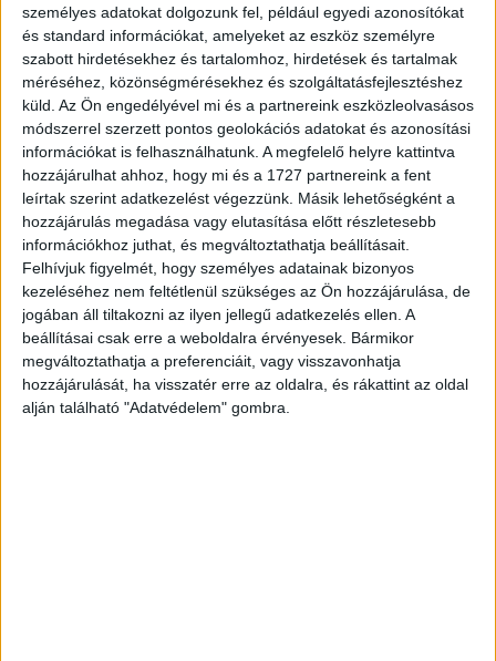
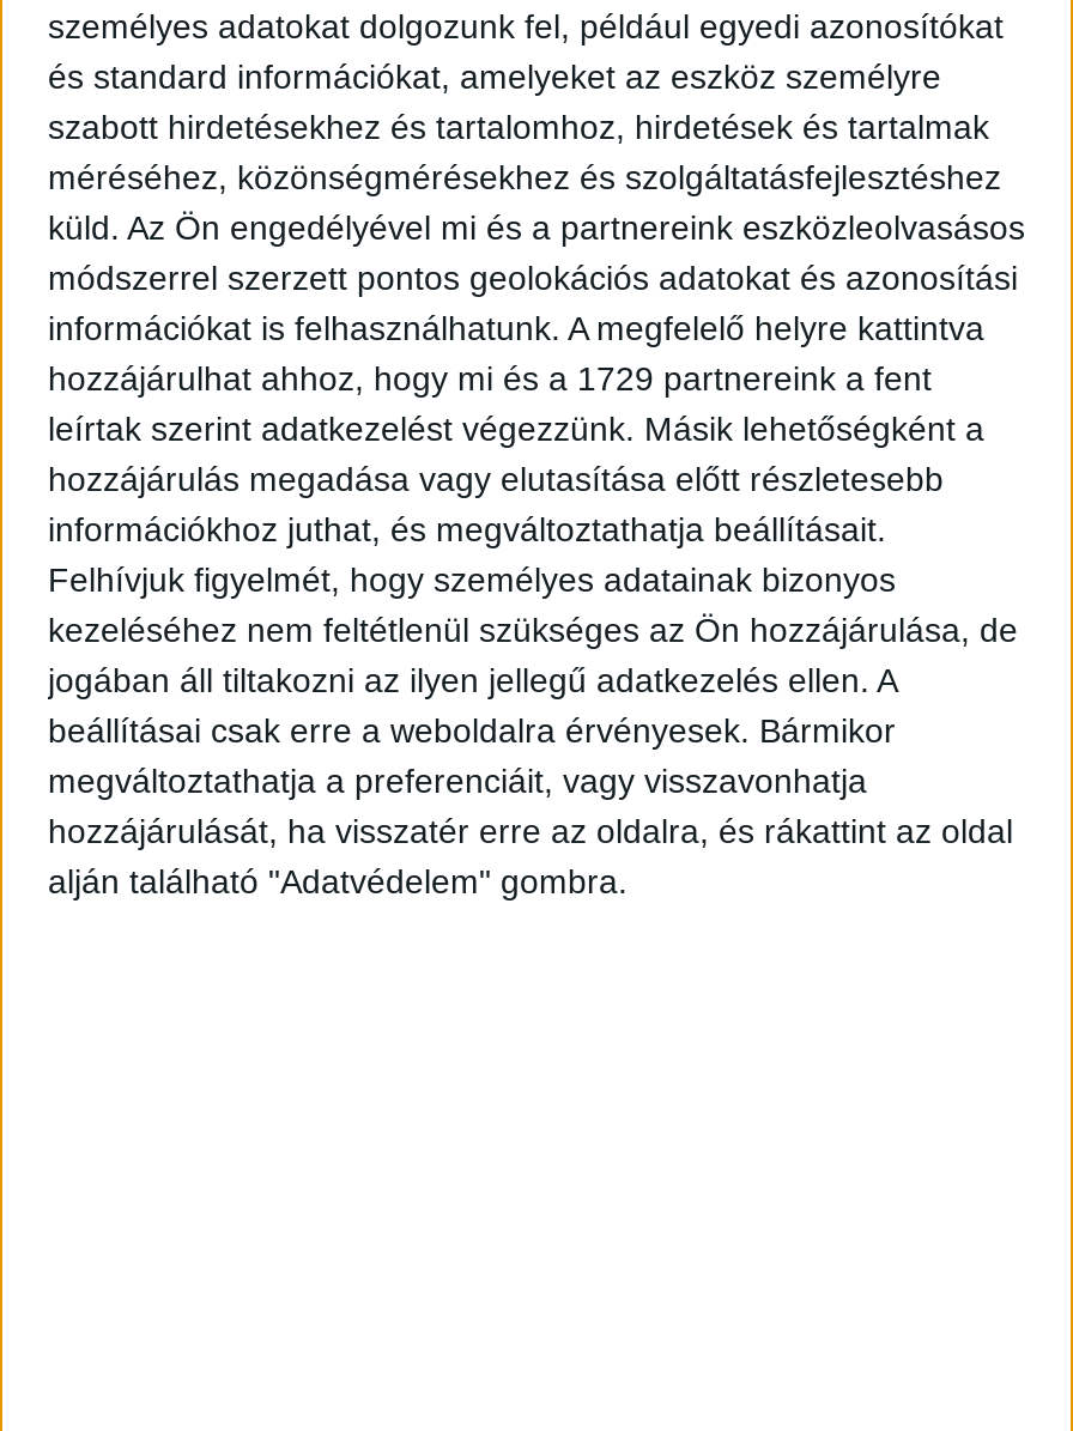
[22,166,431,184] hozzájárulhat ahhoz, hogy mi és a 1727 partnereink a fent -> [48,360,932,398] hozzájárulhat ahhoz, hogy mi és a 1729 partnereink a fent

